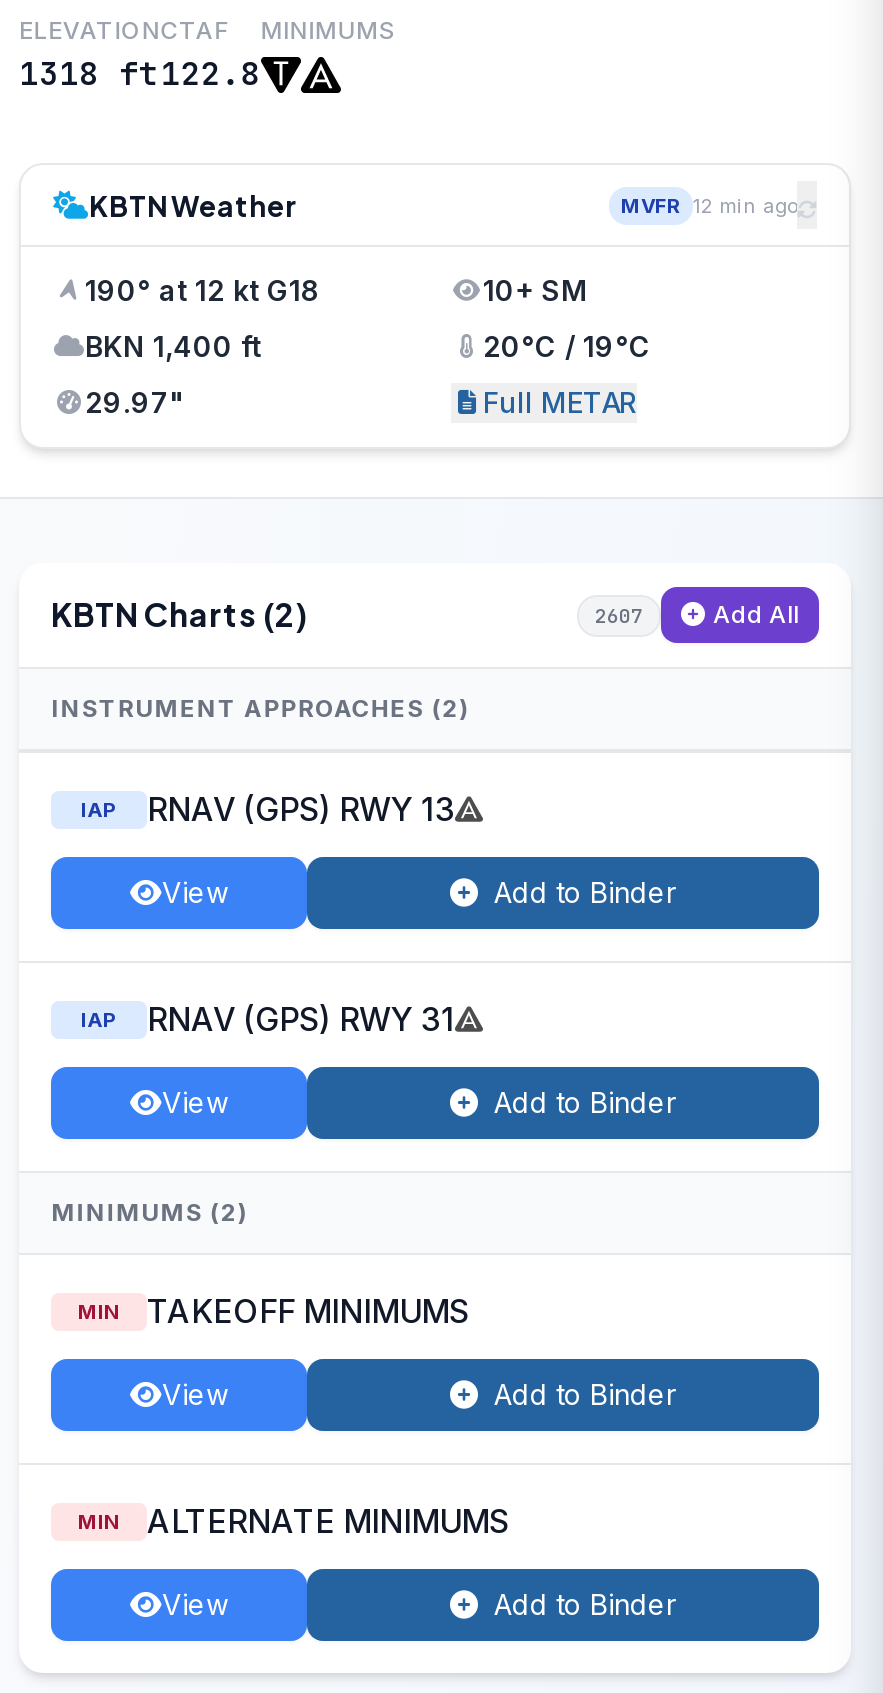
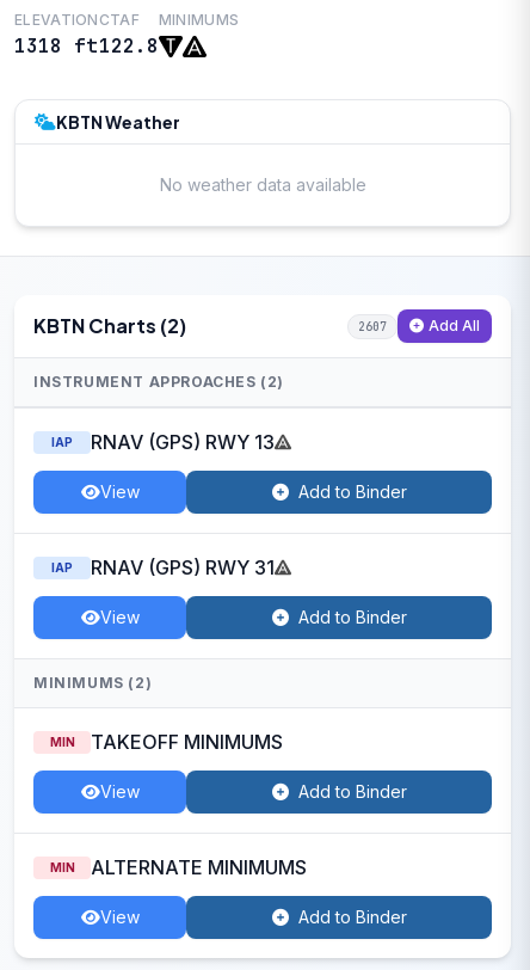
[85,192,797,419] MVFR 12 min ago | 190° at 12 kt G18 | 10+ SM | BKN 1,400 ft | 20°C / 19°C | 29.97" | Full METAR -> [159,174,366,195] No weather data available

